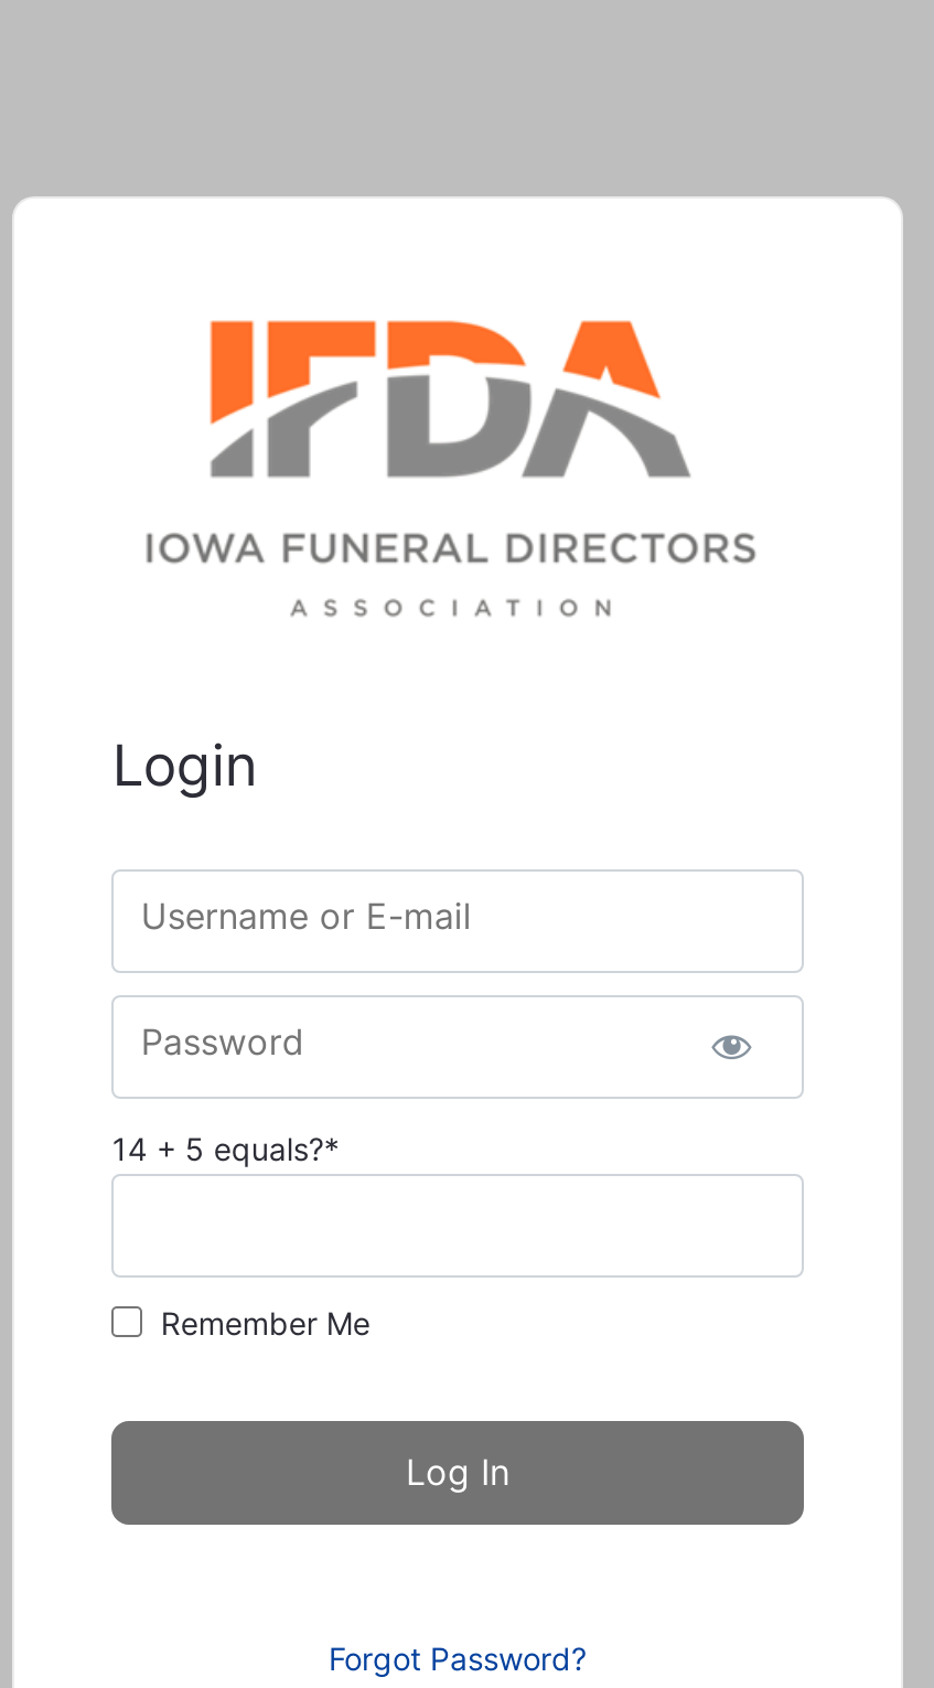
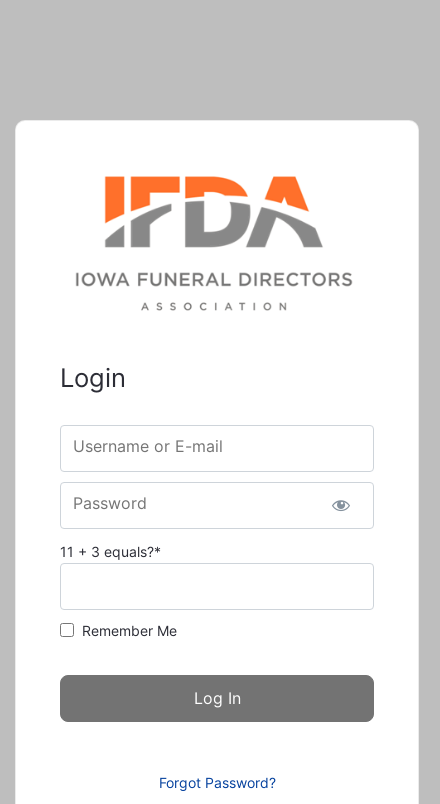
[112,1129,339,1166] 14 + 5 equals?* -> [60,542,161,559] 11 + 3 equals?*

